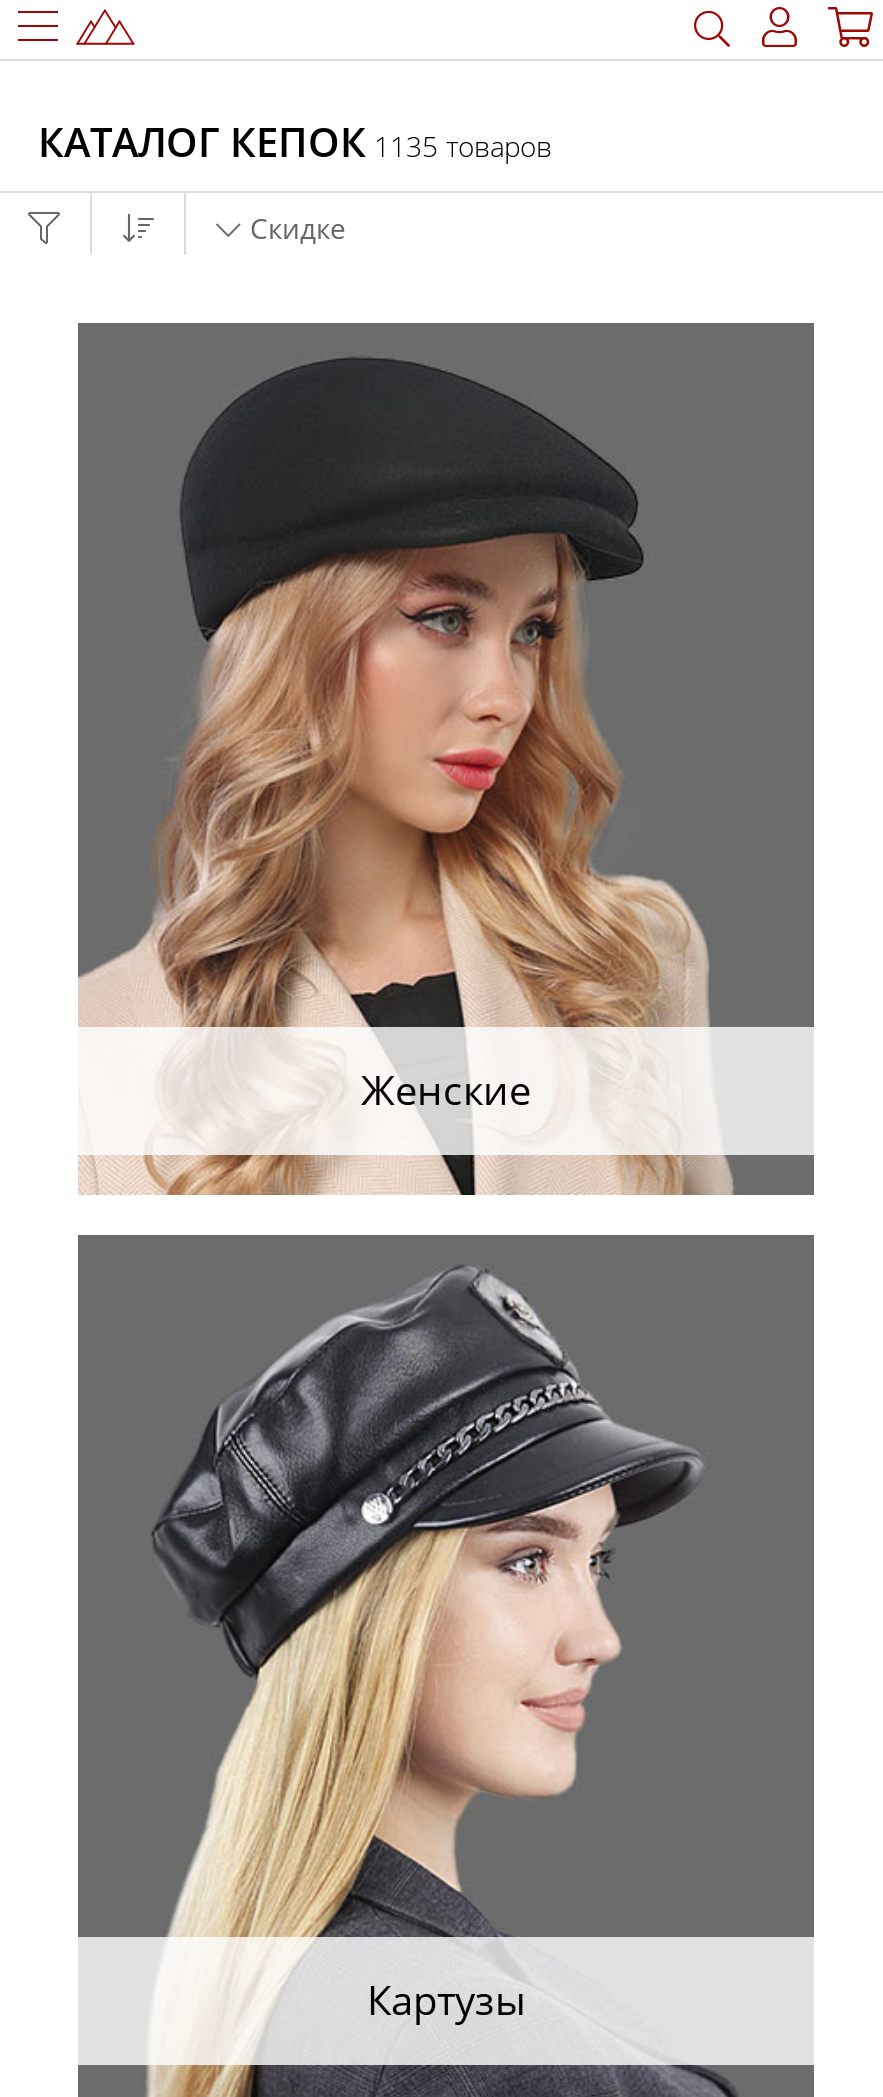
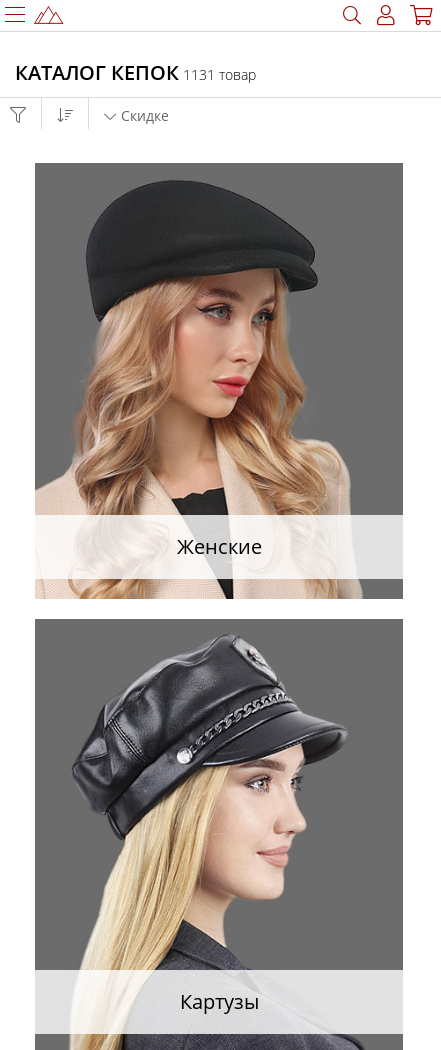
[38,115,552,169] КАТАЛОГ КЕПОК 1135 товаров -> [15,59,256,86] КАТАЛОГ КЕПОК 1131 товар

